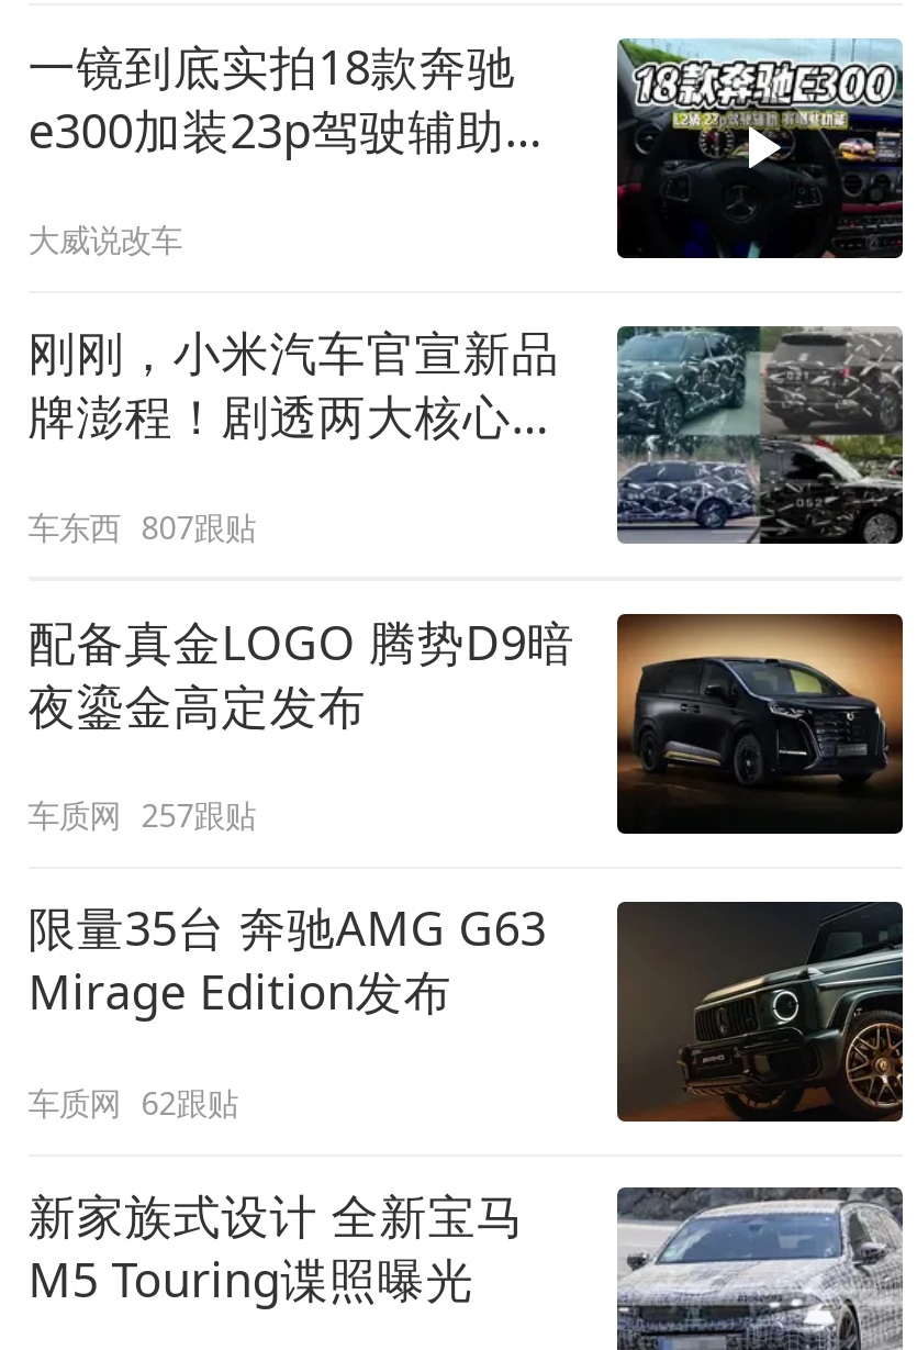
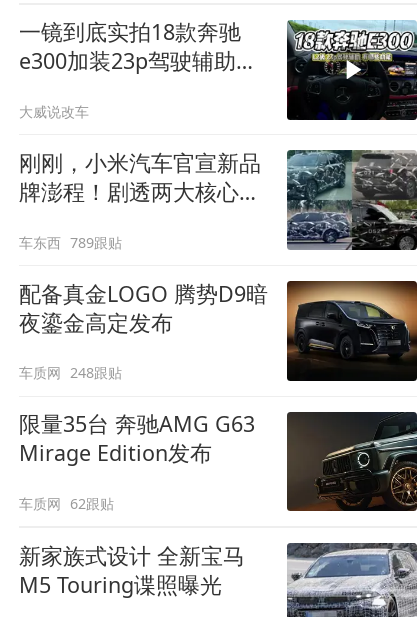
[28,505,255,547] 车东西 807跟贴 -> [19,232,122,251] 车东西 789跟贴
[28,795,255,836] 车质网 257跟贴 -> [19,363,122,382] 车质网 248跟贴

